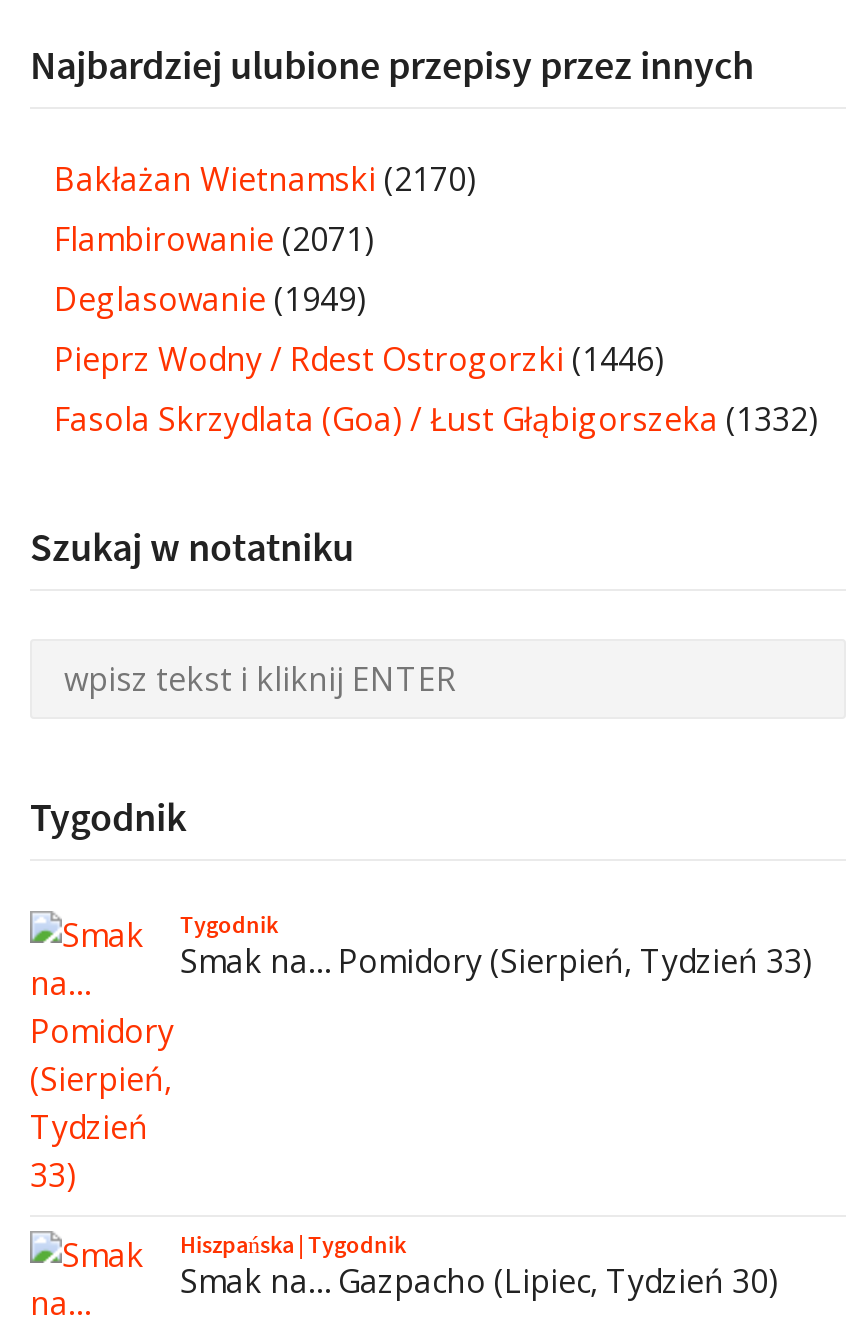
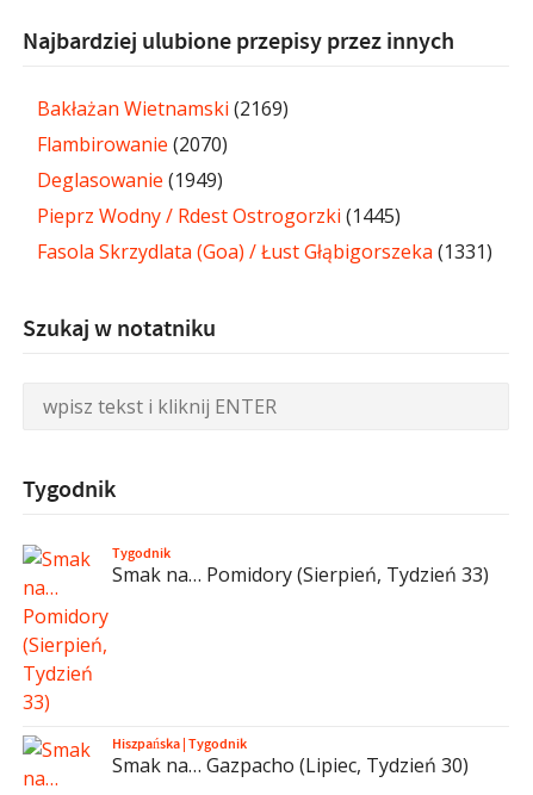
[54,157,476,201] Bakłażan Wietnamski (2170) -> [37,95,289,121] Bakłażan Wietnamski (2169)
[54,217,374,261] Flambirowanie (2071) -> [37,131,228,157] Flambirowanie (2070)
[54,337,664,381] Pieprz Wodny / Rdest Ostrogorzki (1446) -> [37,203,401,229] Pieprz Wodny / Rdest Ostrogorzki (1445)
[54,397,818,441] Fasola Skrzydlata (Goa) / Łust Głąbigorszeka (1332) -> [37,238,492,264] Fasola Skrzydlata (Goa) / Łust Głąbigorszeka (1331)

